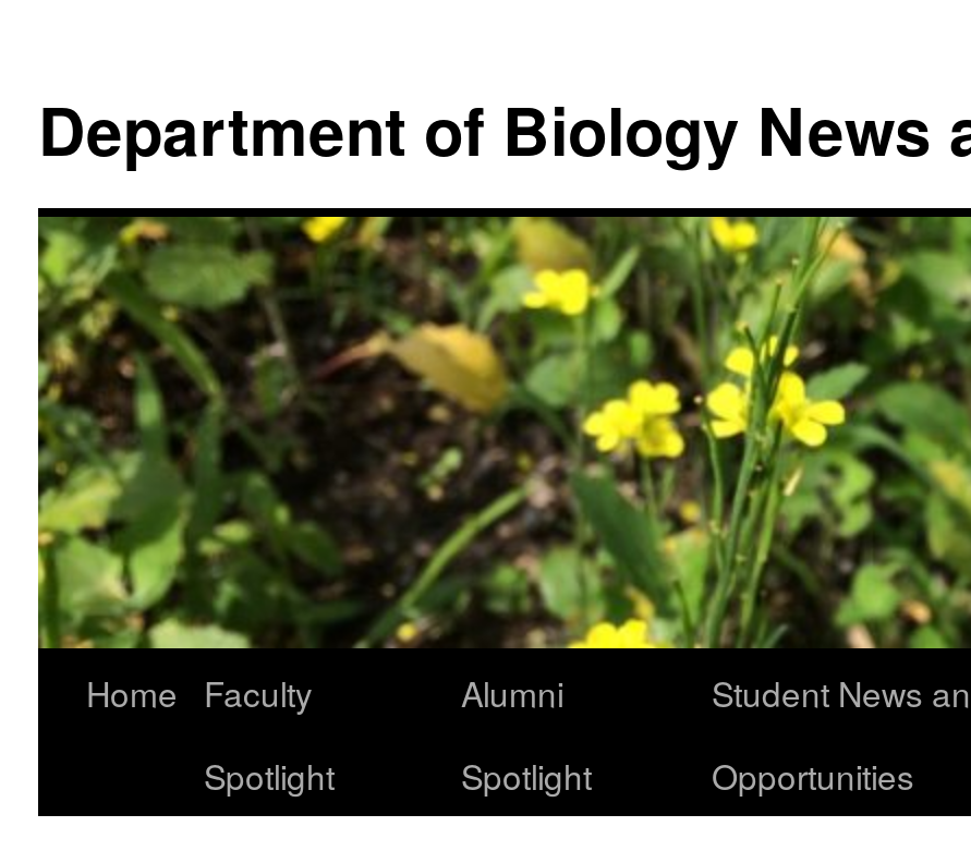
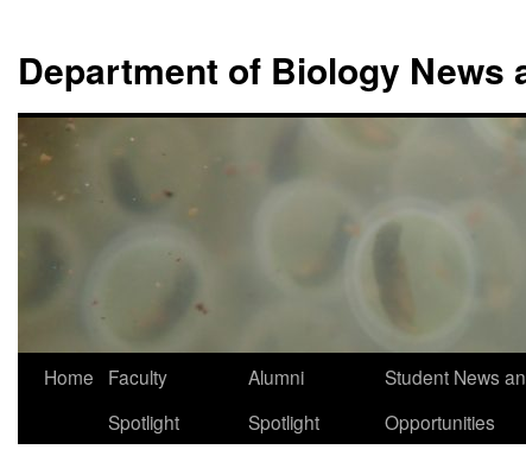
[36,215,964,651] [image] -> [17,116,522,354] [image]

